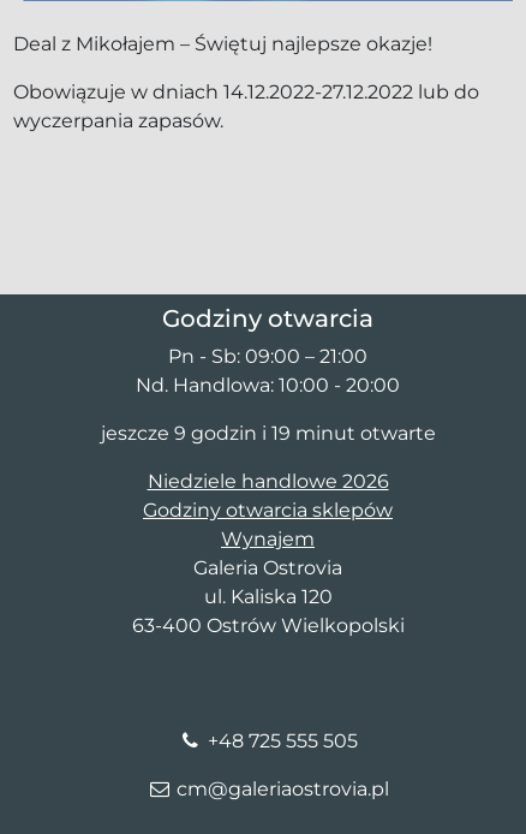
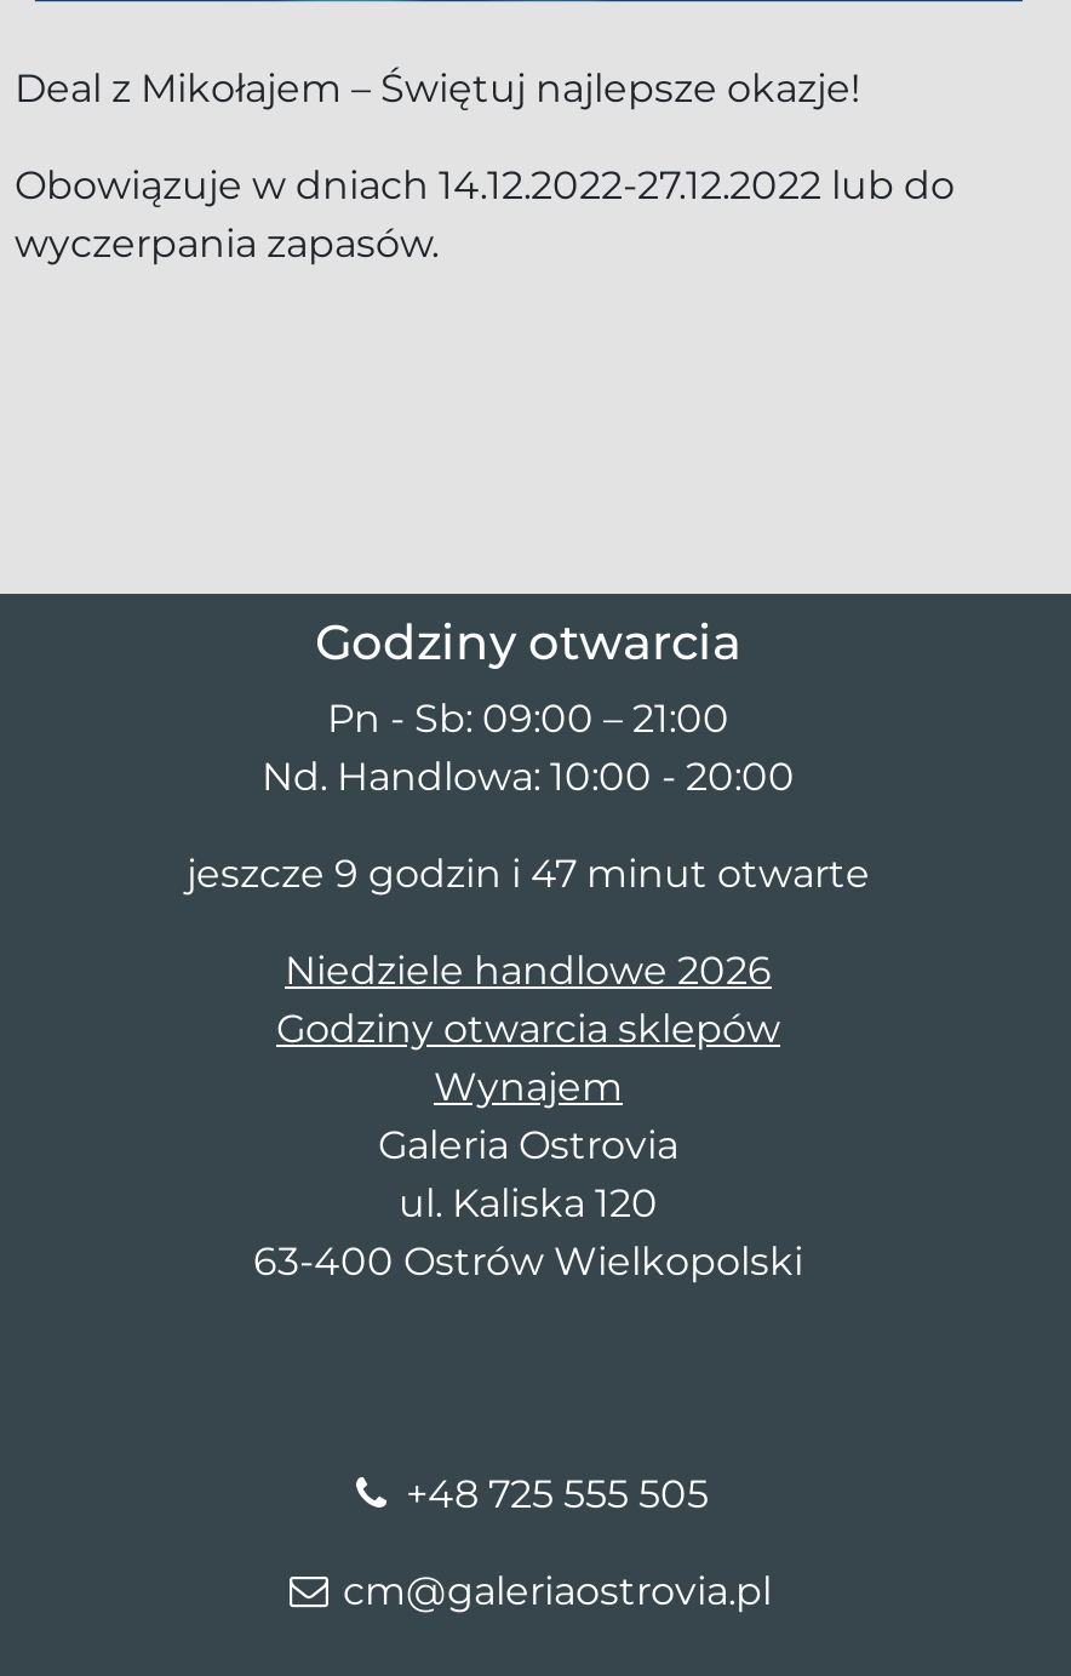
[100,422,435,445] jeszcze 9 godzin i 19 minut otwarte -> [187,852,870,898] jeszcze 9 godzin i 47 minut otwarte

